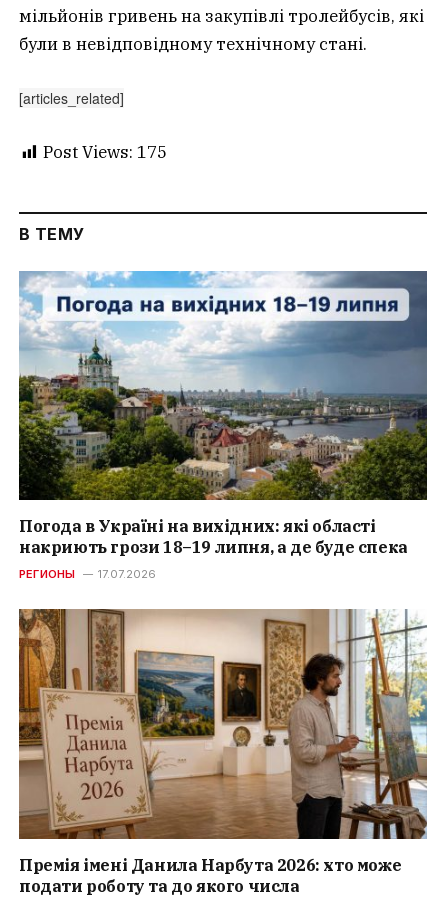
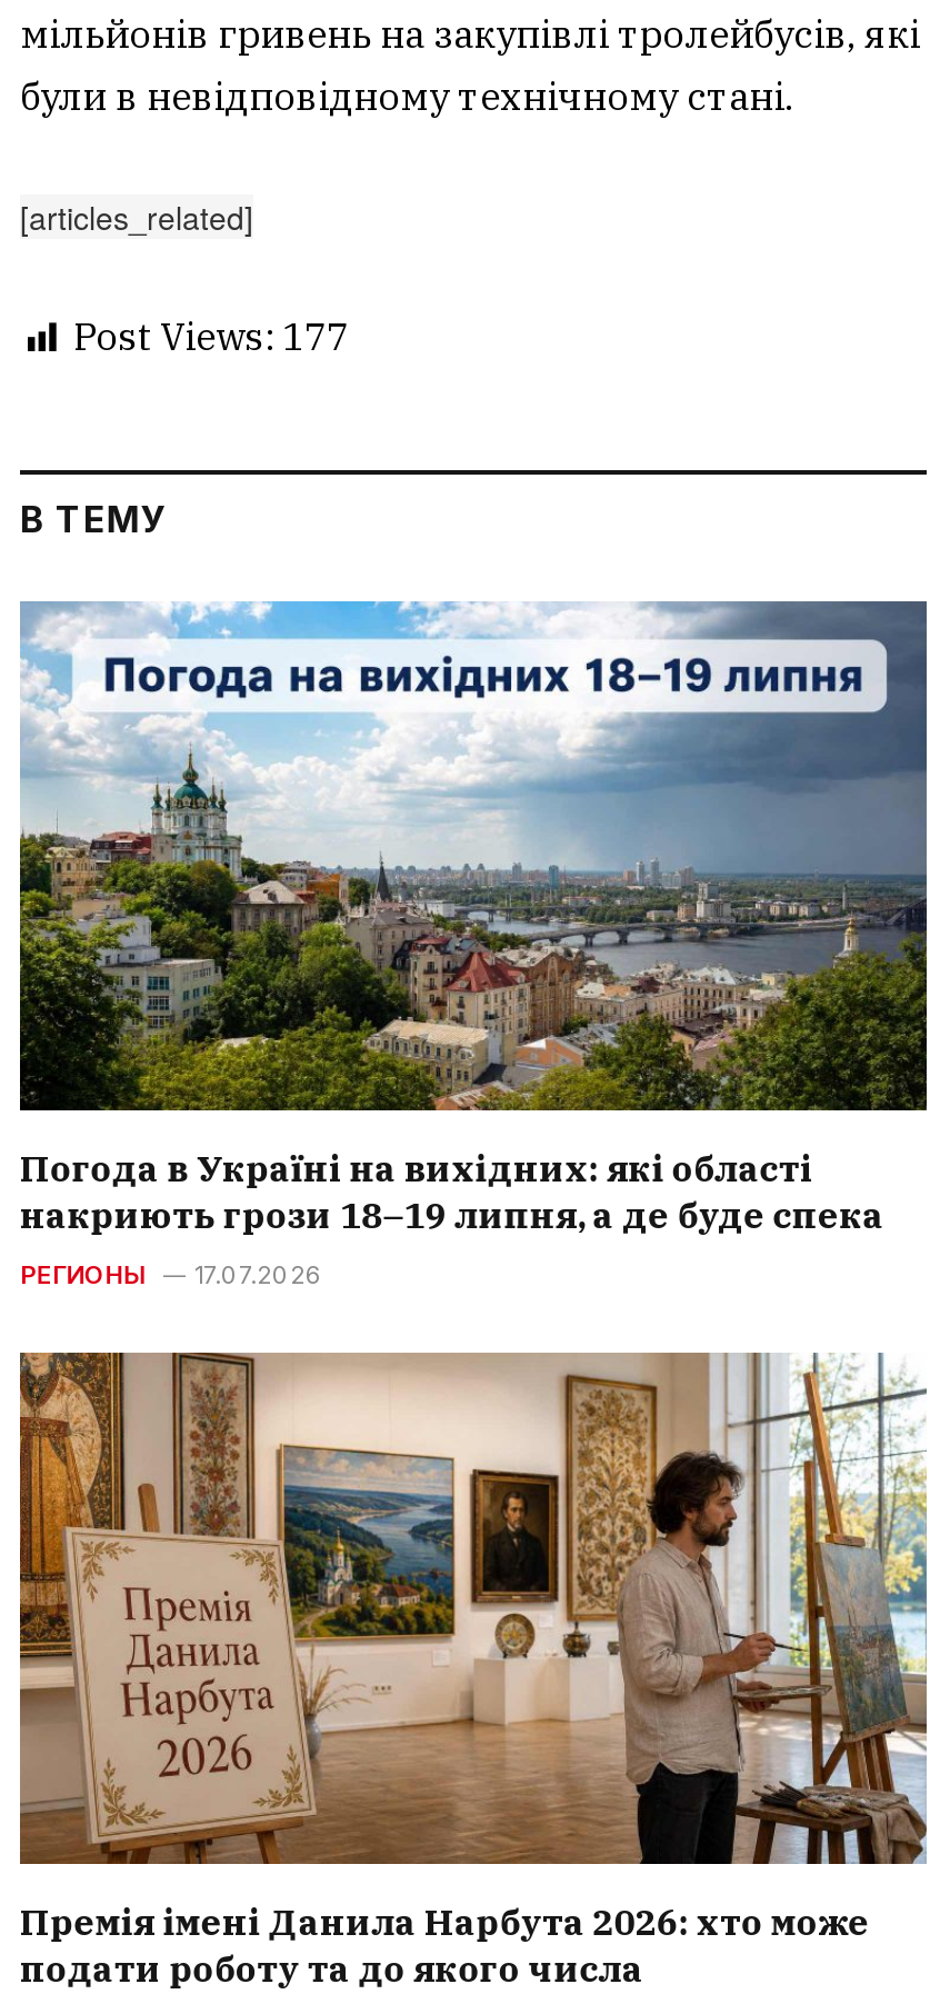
[43,141,167,163] Post Views: 175 -> [73,312,349,361] Post Views: 177

